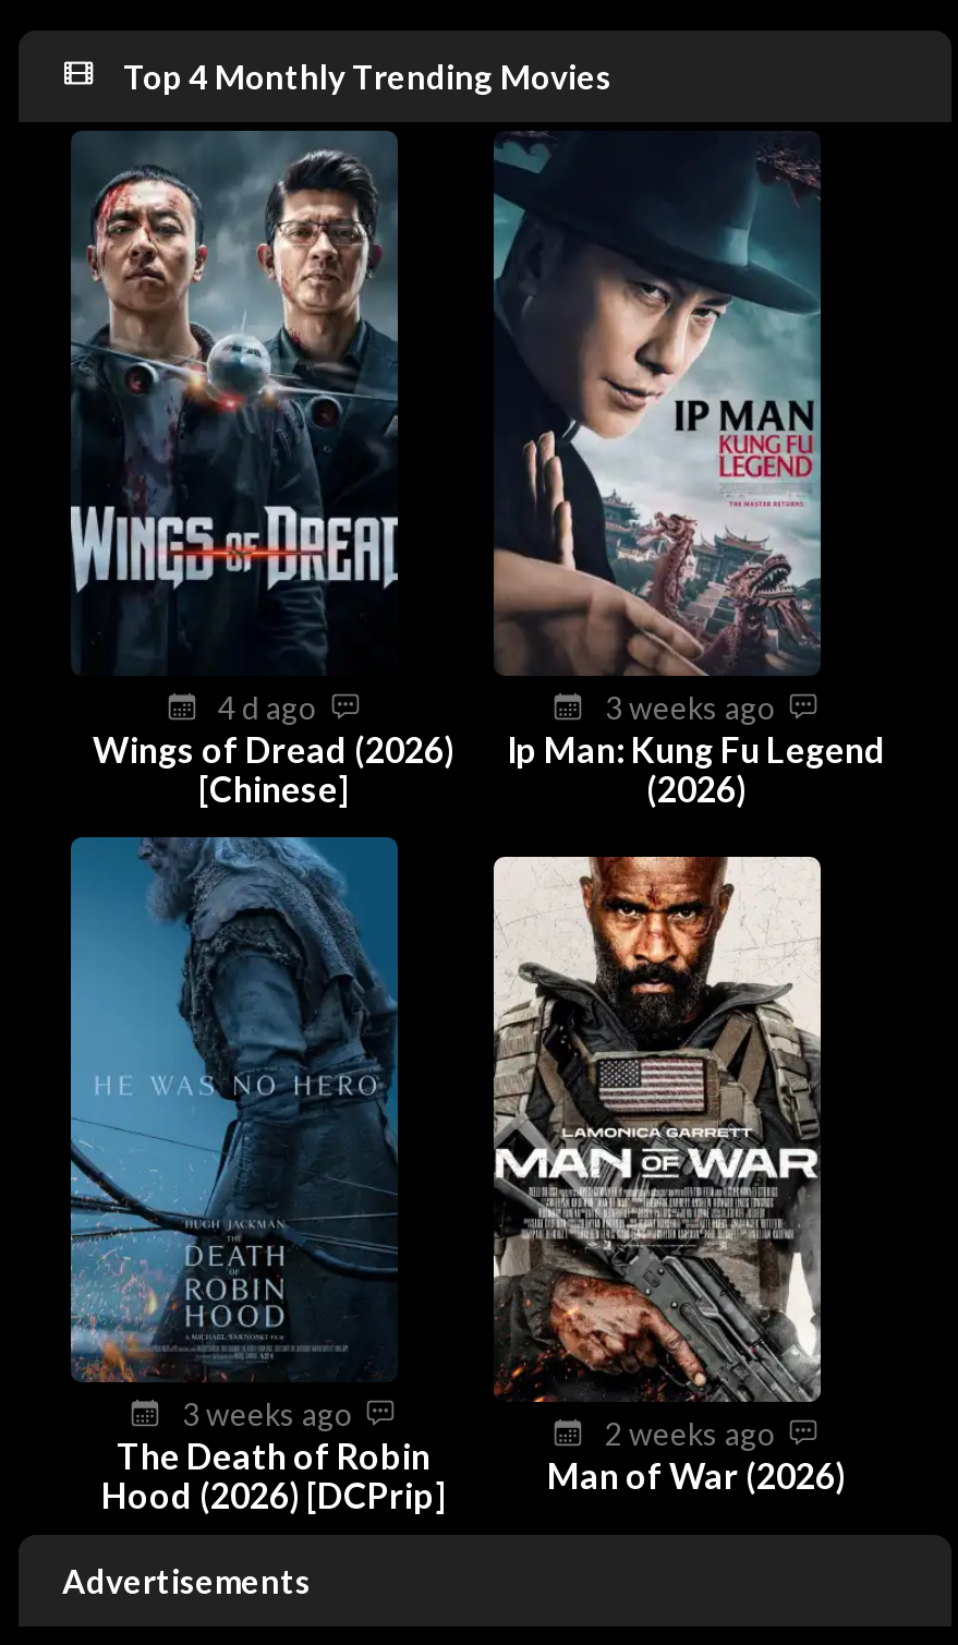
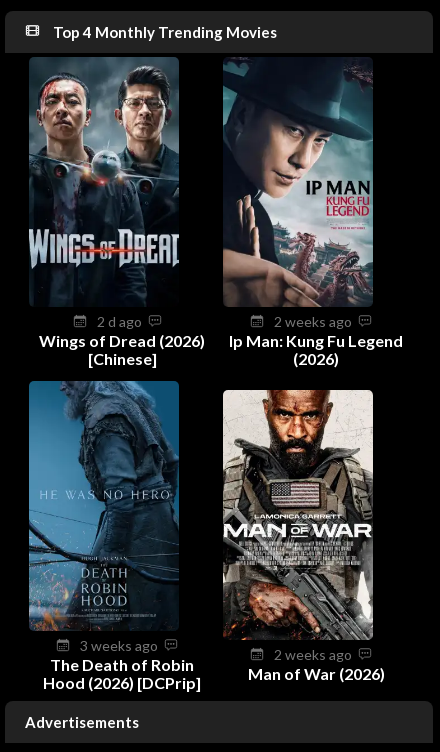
[218,688,329,725] 4 d ago -> [96,313,147,330] 2 d ago
[605,688,788,725] 3 weeks ago -> [274,313,358,330] 2 weeks ago

